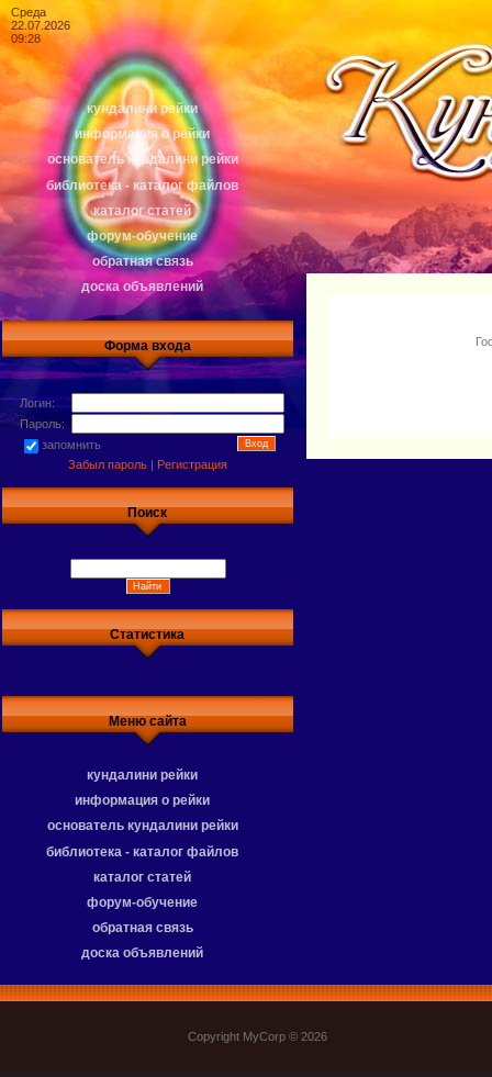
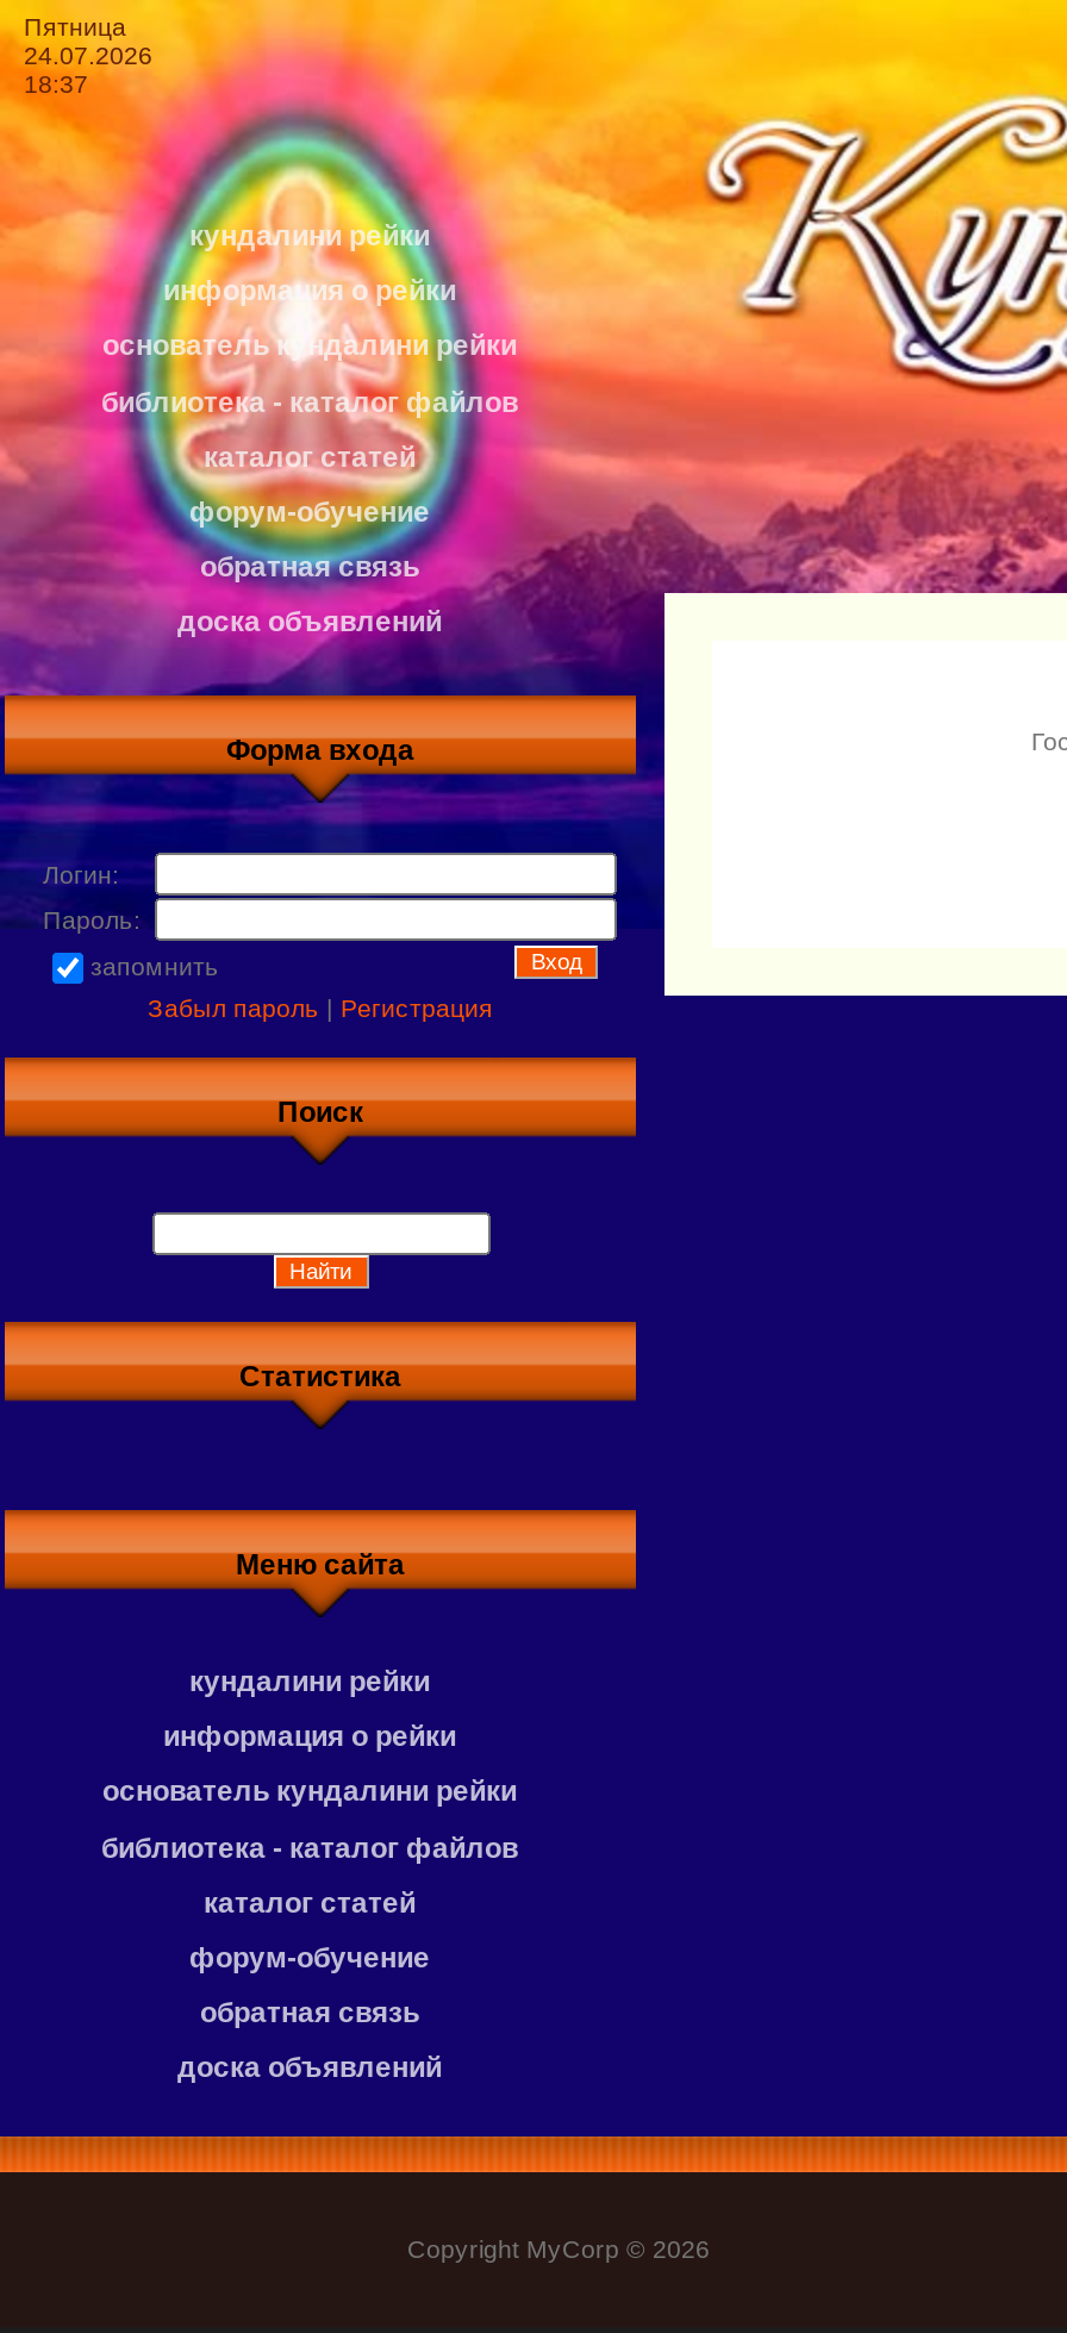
[11,5,70,45] Среда | 22.07.2026 | 09:28 -> [24,12,152,98] Пятница | 24.07.2026 | 18:37

